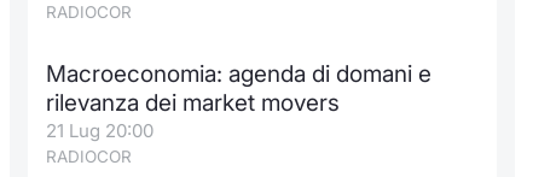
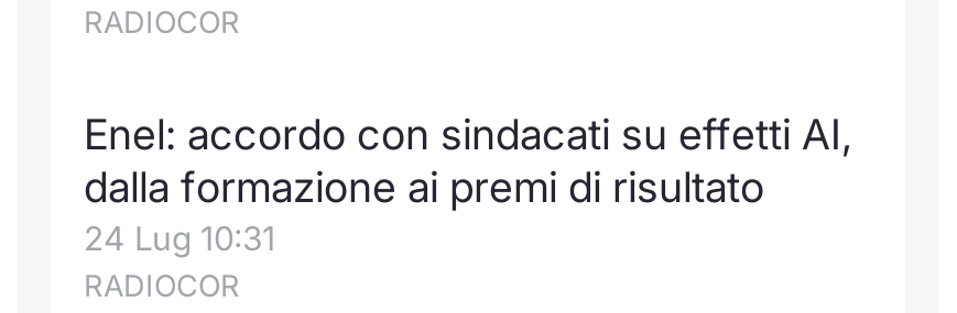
[46,60,431,142] Macroeconomia: agenda di domani e | rilevanza dei market movers | 21 Lug 20:00 -> [84,110,852,259] Enel: accordo con sindacati su effetti AI, | dalla formazione ai premi di risultato | 24 Lug 10:31

